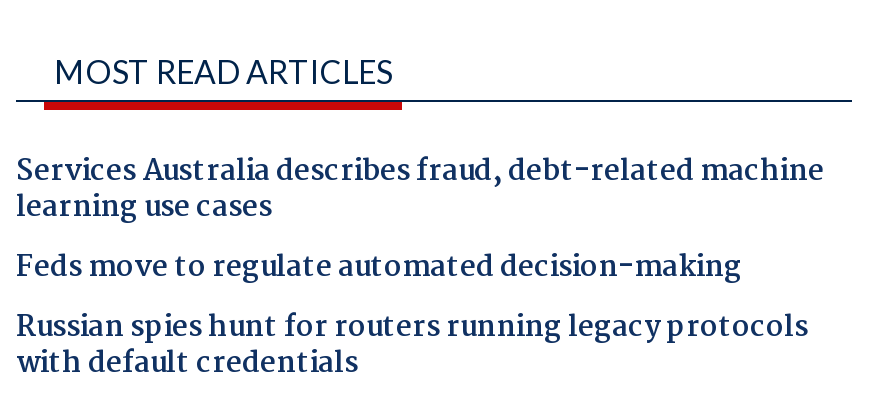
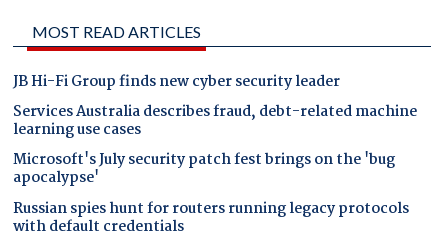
none -> [13,70,340,94] JB Hi-Fi Group finds new cyber security leader
[16,244,742,292] Feds move to regulate automated decision-making -> [13,148,395,190] Microsoft's July security patch fest brings on the 'bug | apocalypse'

